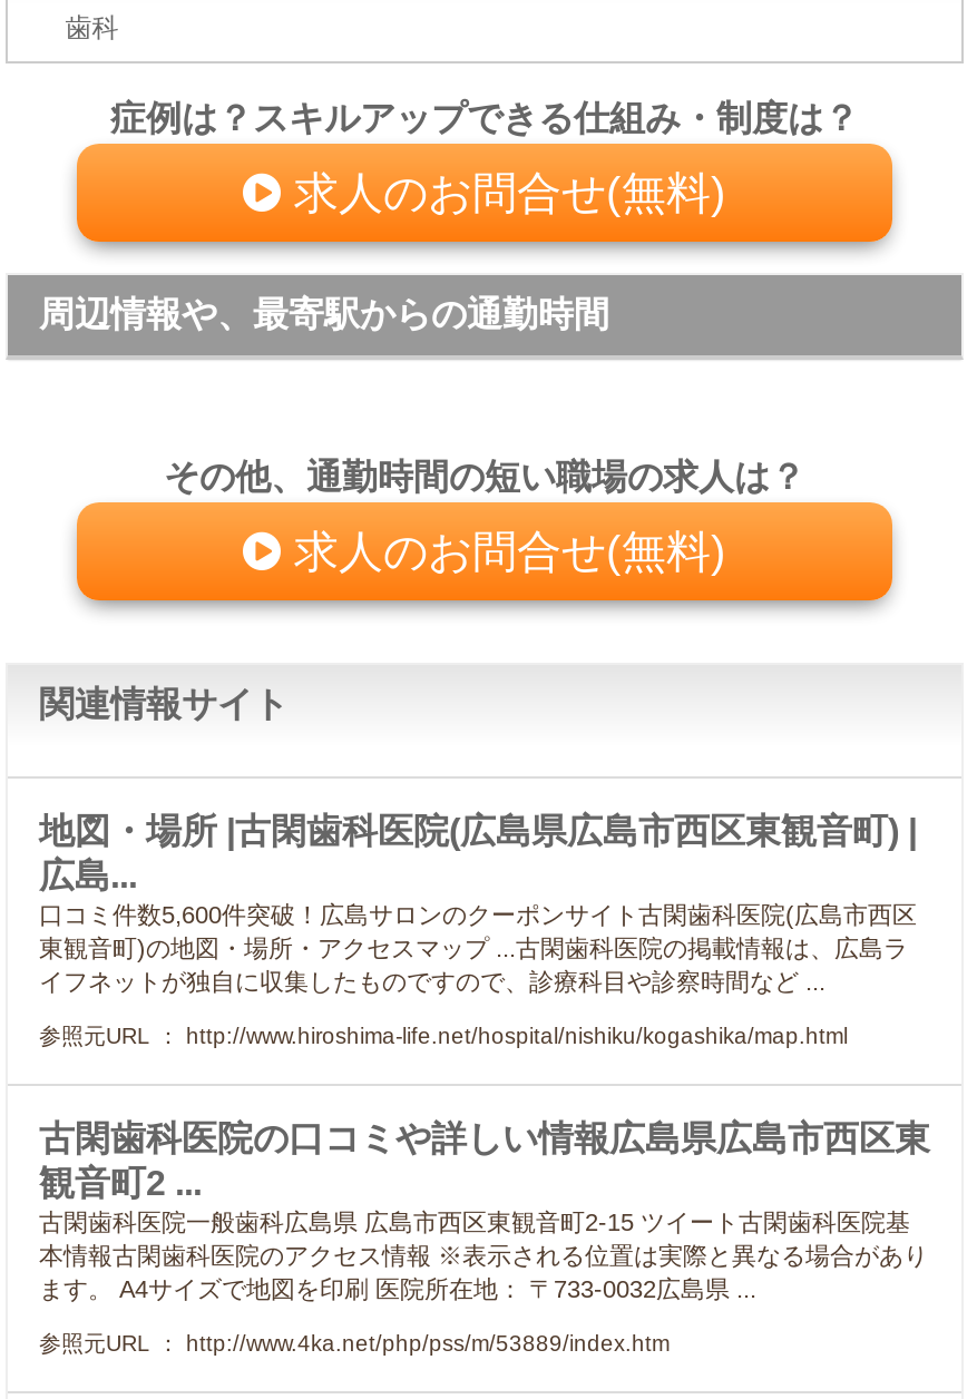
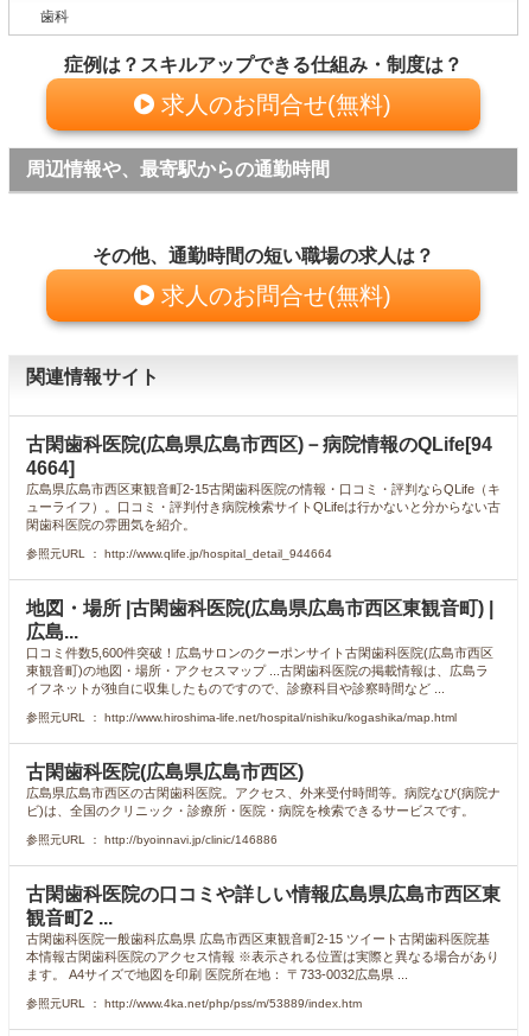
none -> [26,435,501,561] 古閑歯科医院(広島県広島市西区)－病院情報のQLife[94 | 4664] | 広島県広島市西区東観音町2-15古閑歯科医院の情報・口コミ・評判ならQLife（キ | ューライフ）。口コミ・評判付き病院検索サイトQLifeは行かないと分からない古 | 閑歯科医院の雰囲気を紹介。 | 参照元URL ： http://www.qlife.jp/hospital_detail_944664
none -> [26,762,501,847] 古閑歯科医院(広島県広島市西区) | 広島県広島市西区の古閑歯科医院。アクセス、外来受付時間等。病院なび(病院ナ | ビ)は、全国のクリニック・診療所・医院・病院を検索できるサービスです。 | 参照元URL ： http://byoinnavi.jp/clinic/146886

